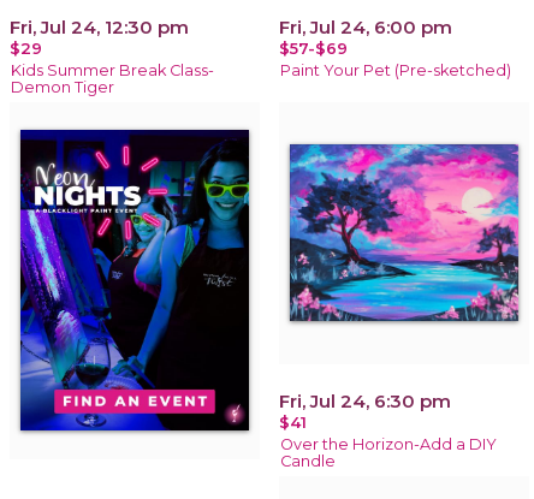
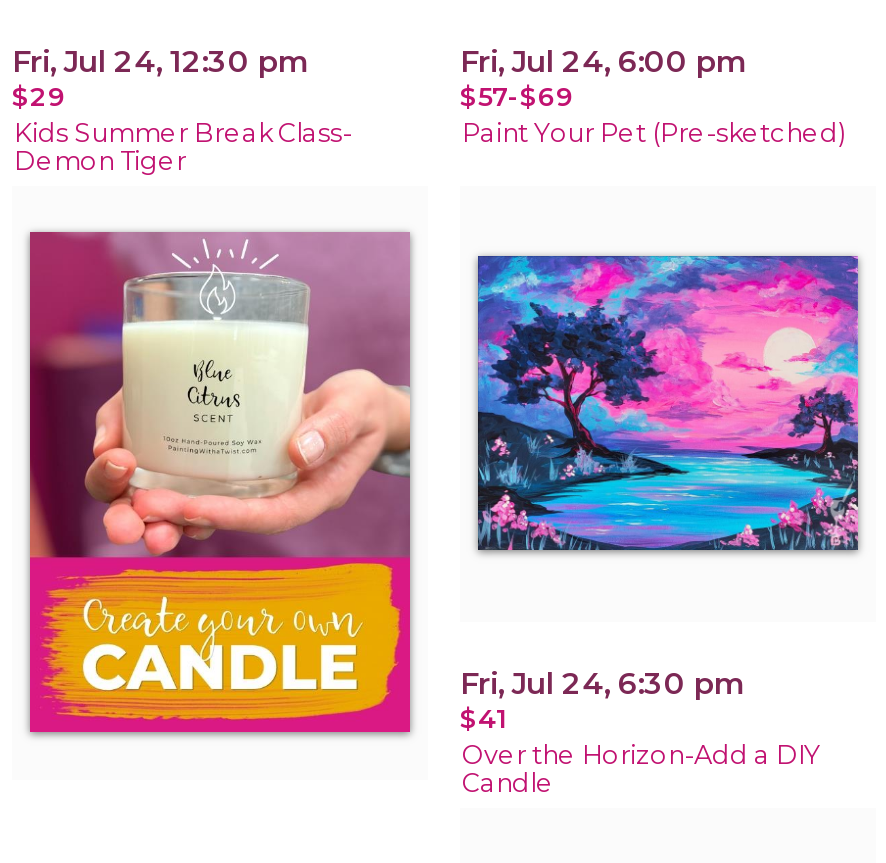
[19,129,250,432] [image] -> [28,230,412,734] [image]

